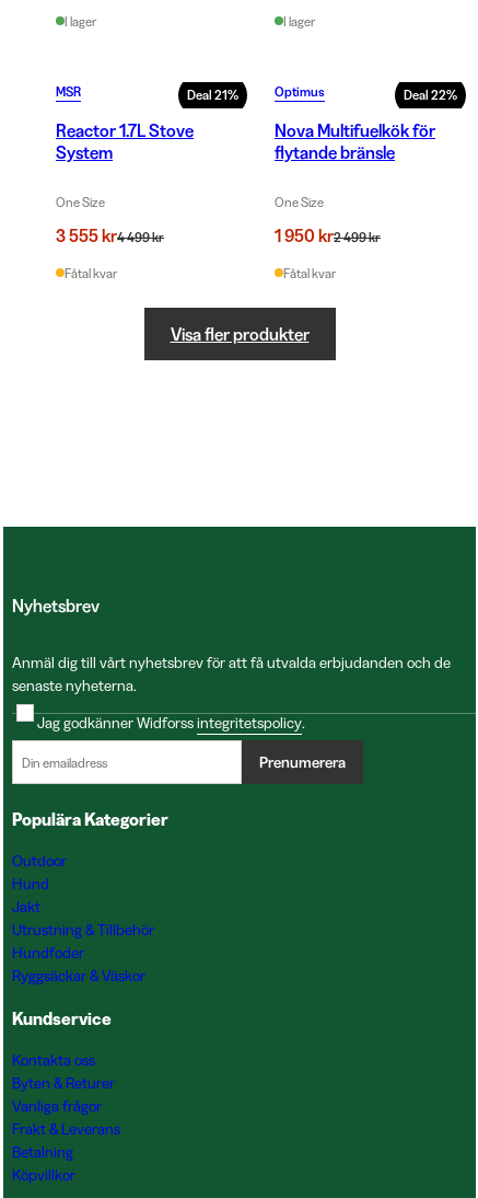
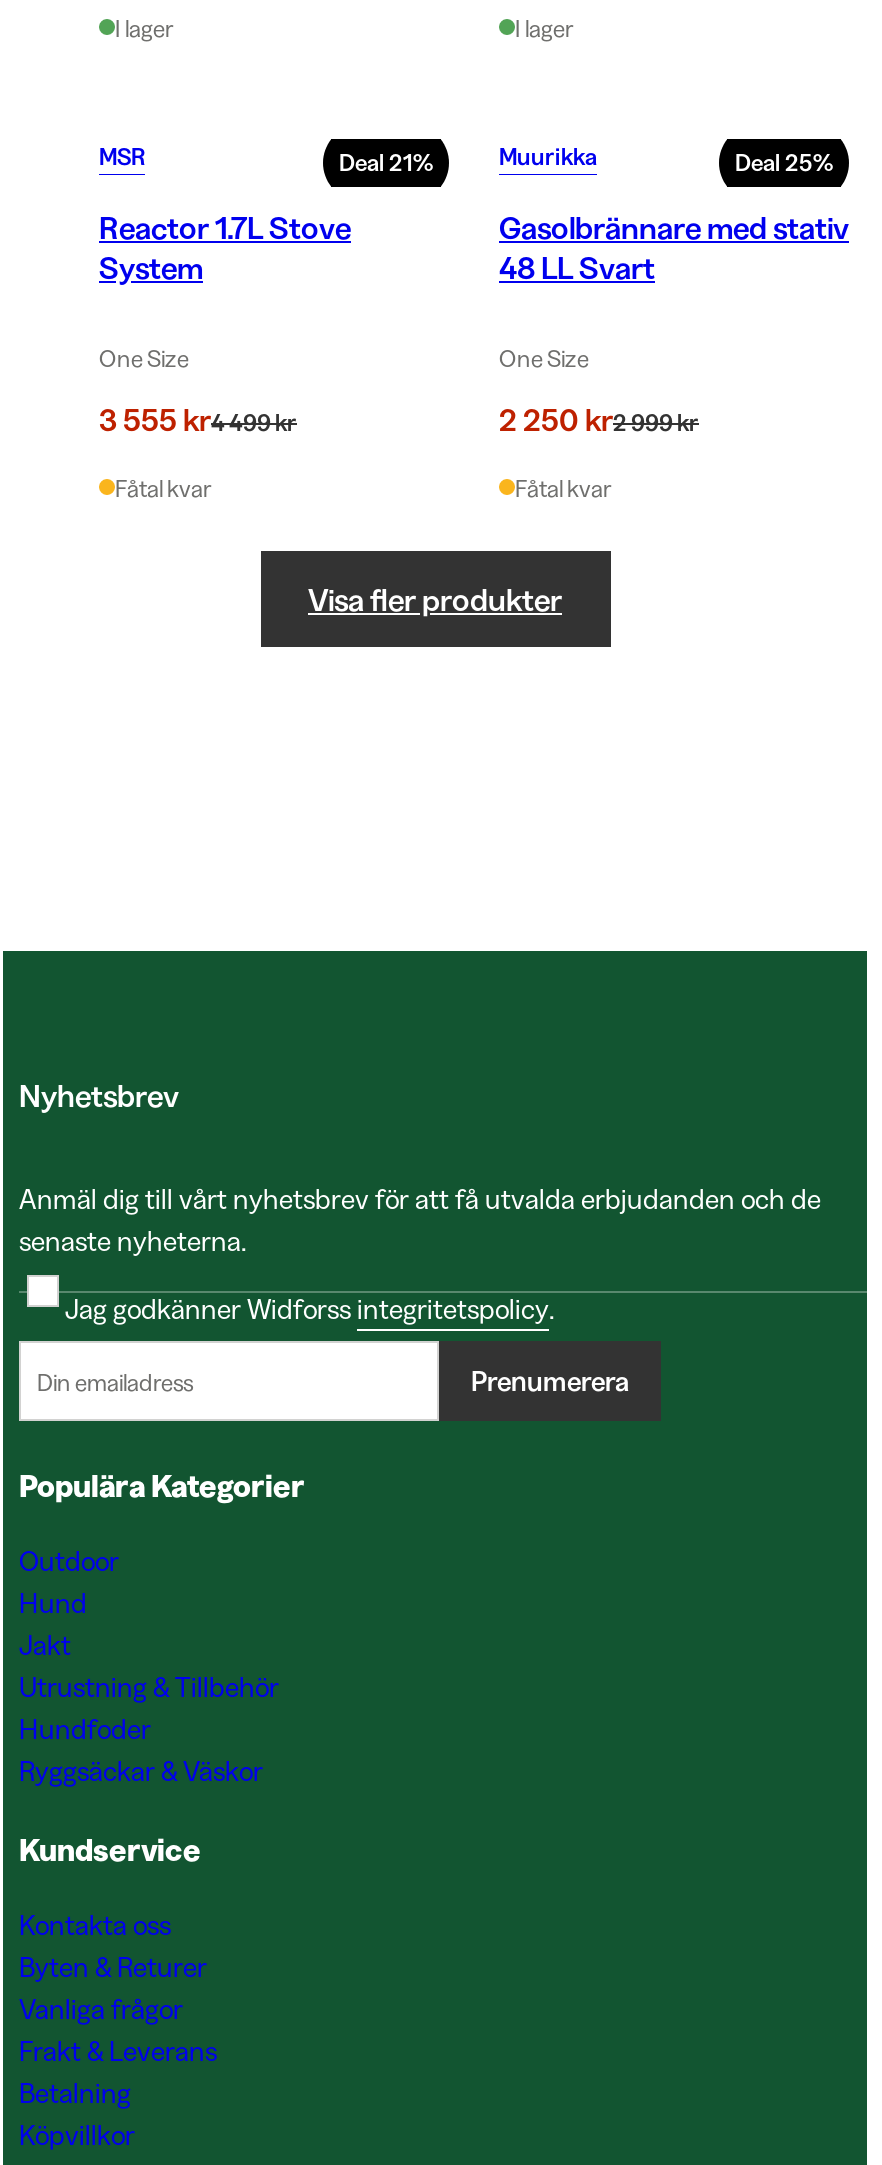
[275,83,457,103] Deal 22% | Optimus -> [499,141,833,177] Deal 25% | Muurikka
[275,119,435,163] Nova Multifuelkök för | flytande bränsle -> [499,207,849,287] Gasolbrännare med stativ | 48 LL Svart
[275,224,381,246] 1 950 kr2 499 kr -> [499,399,699,439] 2 250 kr2 999 kr

